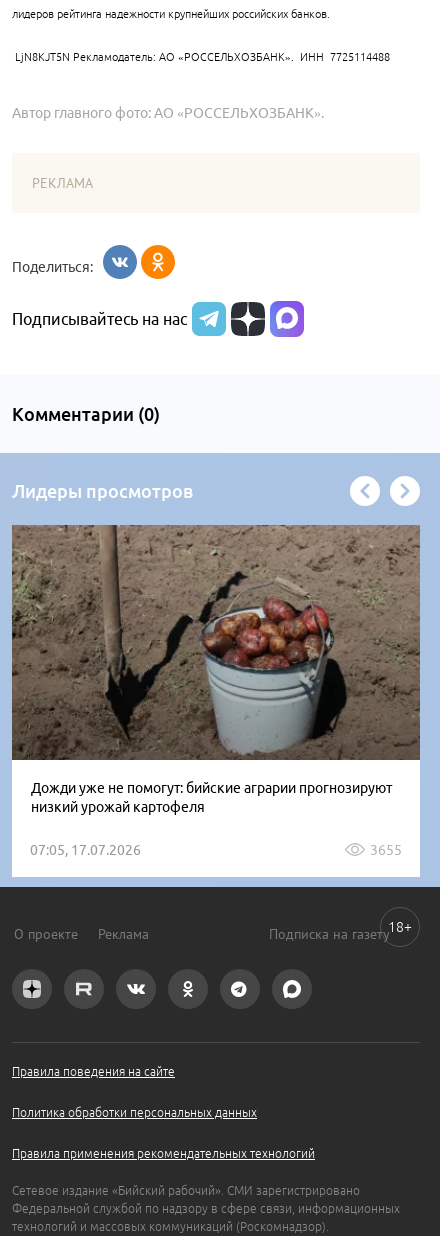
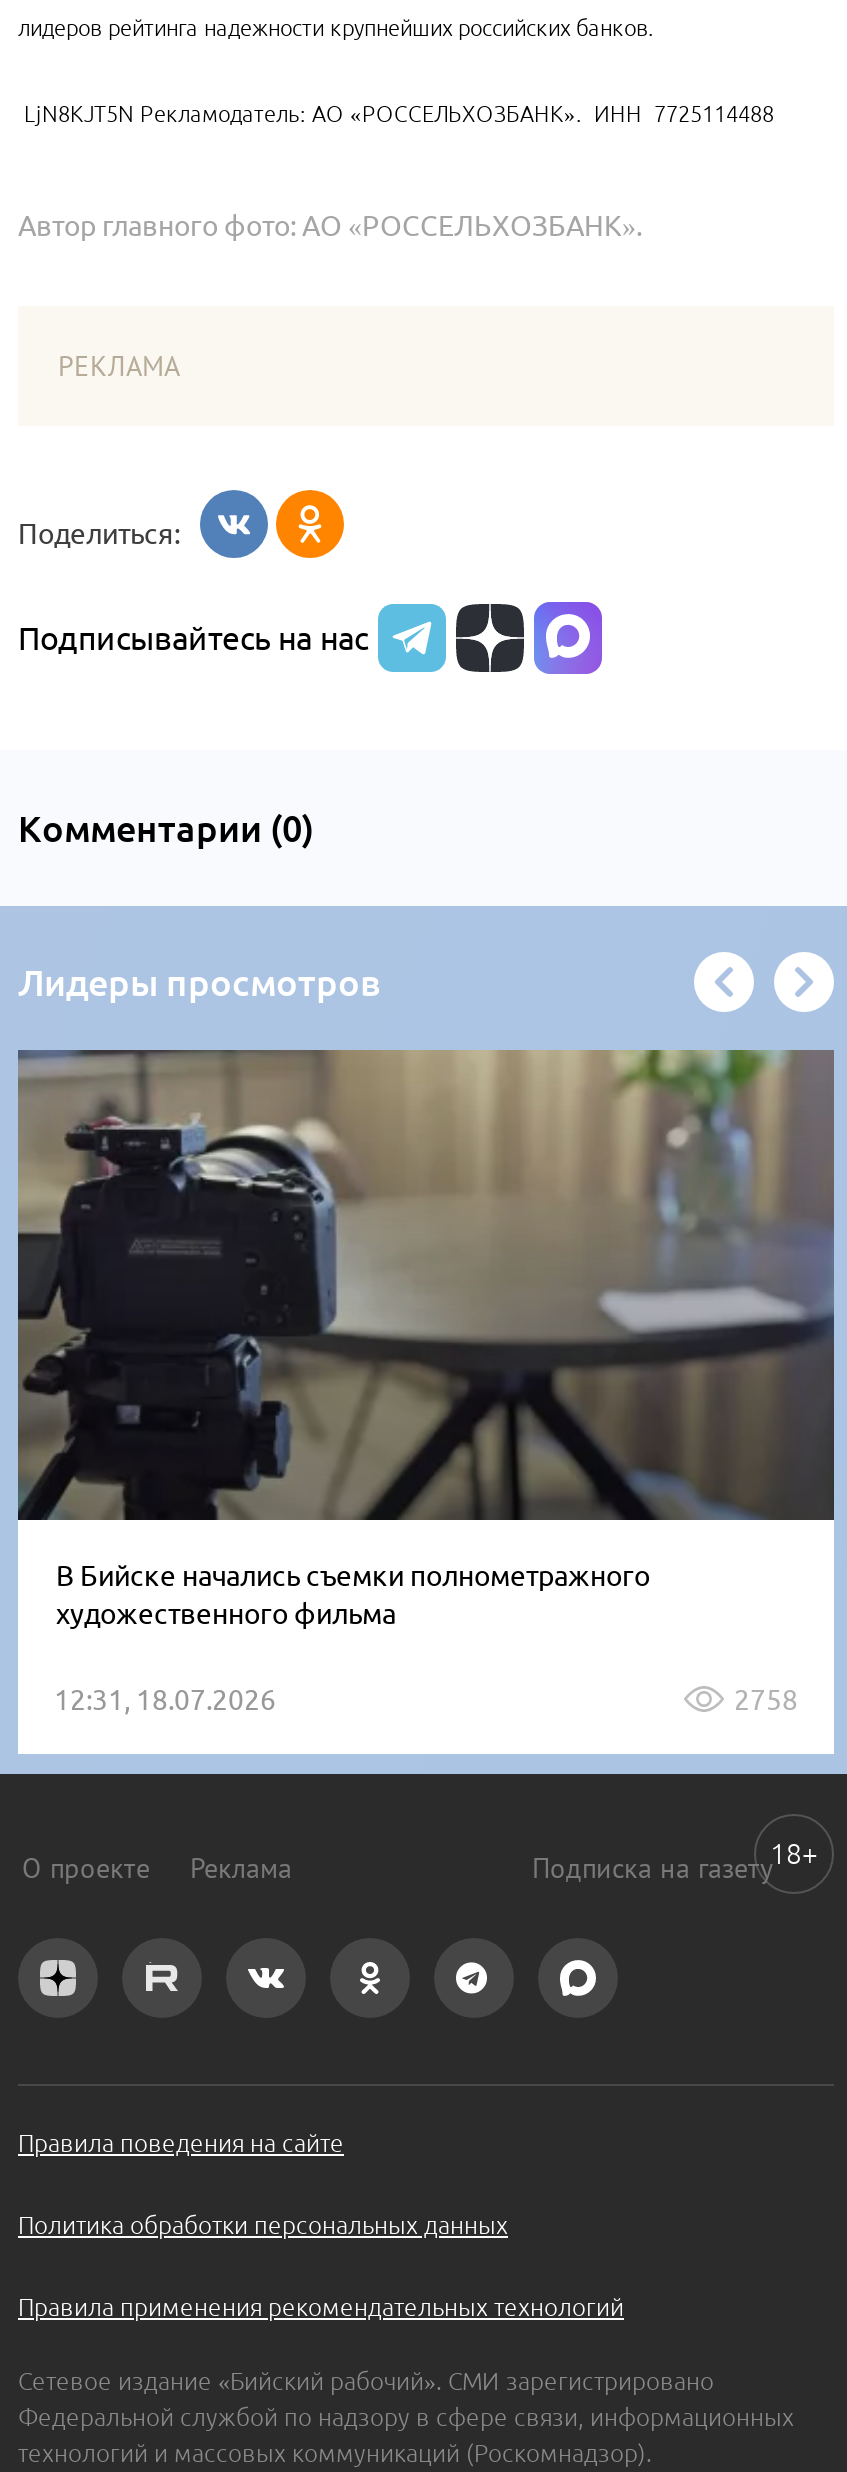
[12,525,420,815] [image] | Дожди уже не помогут: бийские аграрии прогнозируют | низкий урожай картофеля -> [18,1050,834,1630] [image] | В Бийске начались съемки полнометражного | художественного фильма
[30,842,402,858] 07:05, 17.07.2026 | 3655 -> [54,1684,798,1716] 12:31, 18.07.2026 | 2758

